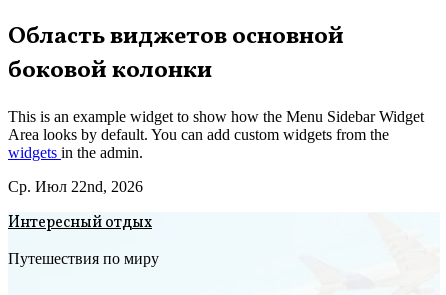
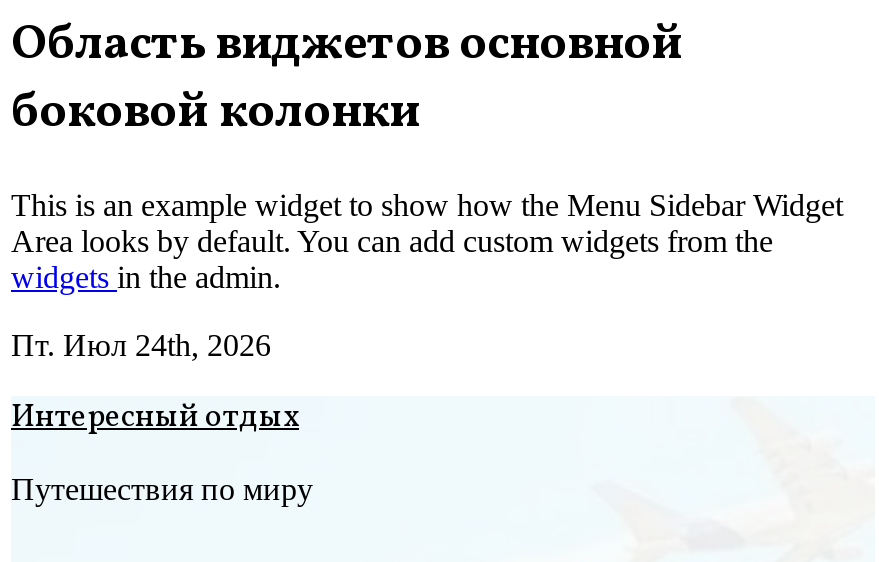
[8,178,143,195] Ср. Июл 22nd, 2026 -> [11,328,271,362] Пт. Июл 24th, 2026

